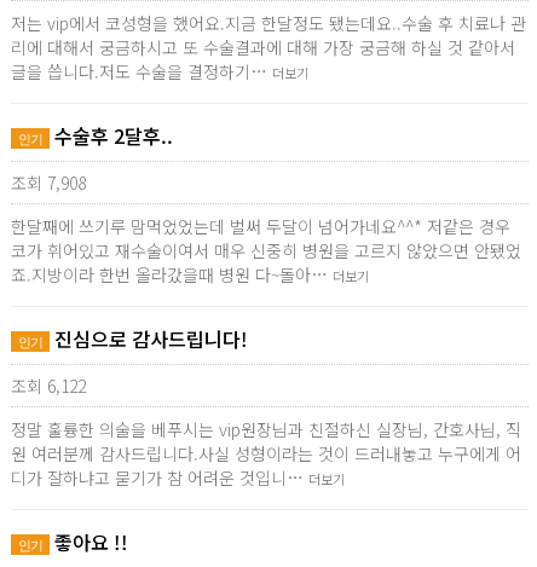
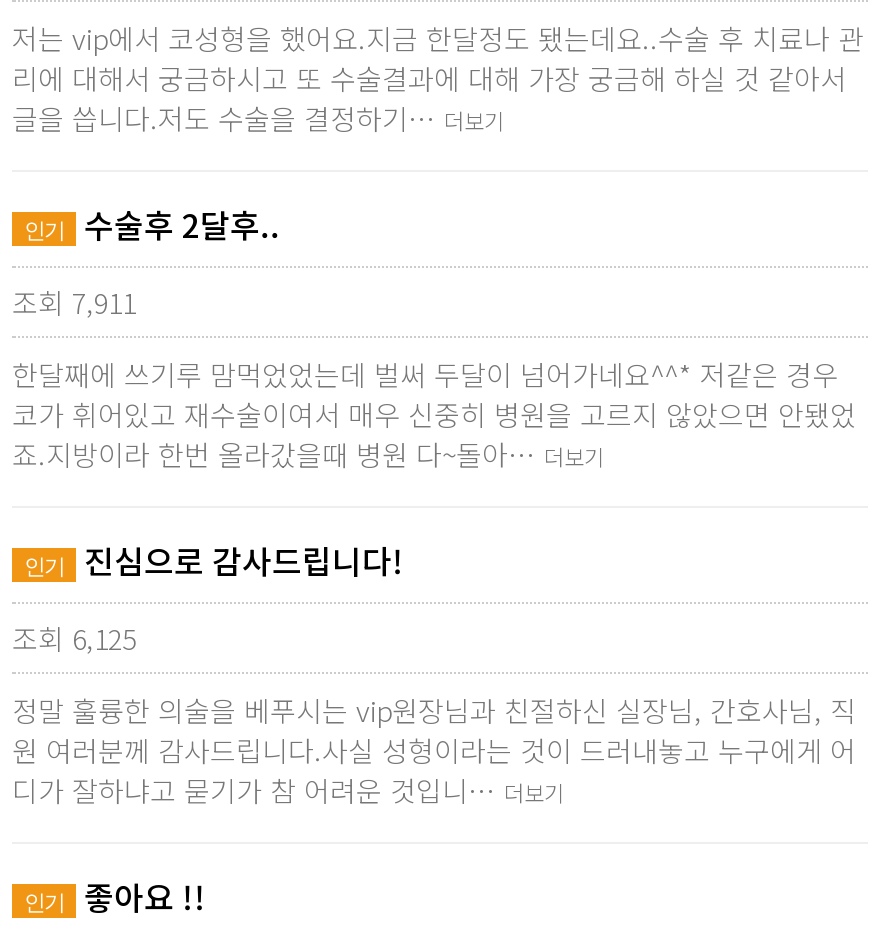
[11,170,86,195] 조회 7,908 -> [12,282,136,322] 조회 7,911
[11,374,86,398] 조회 6,122 -> [12,618,136,658] 조회 6,125

